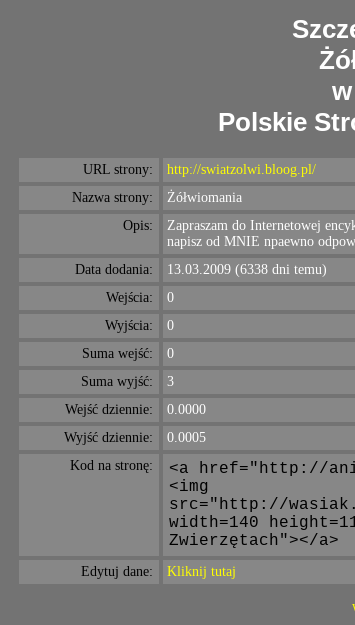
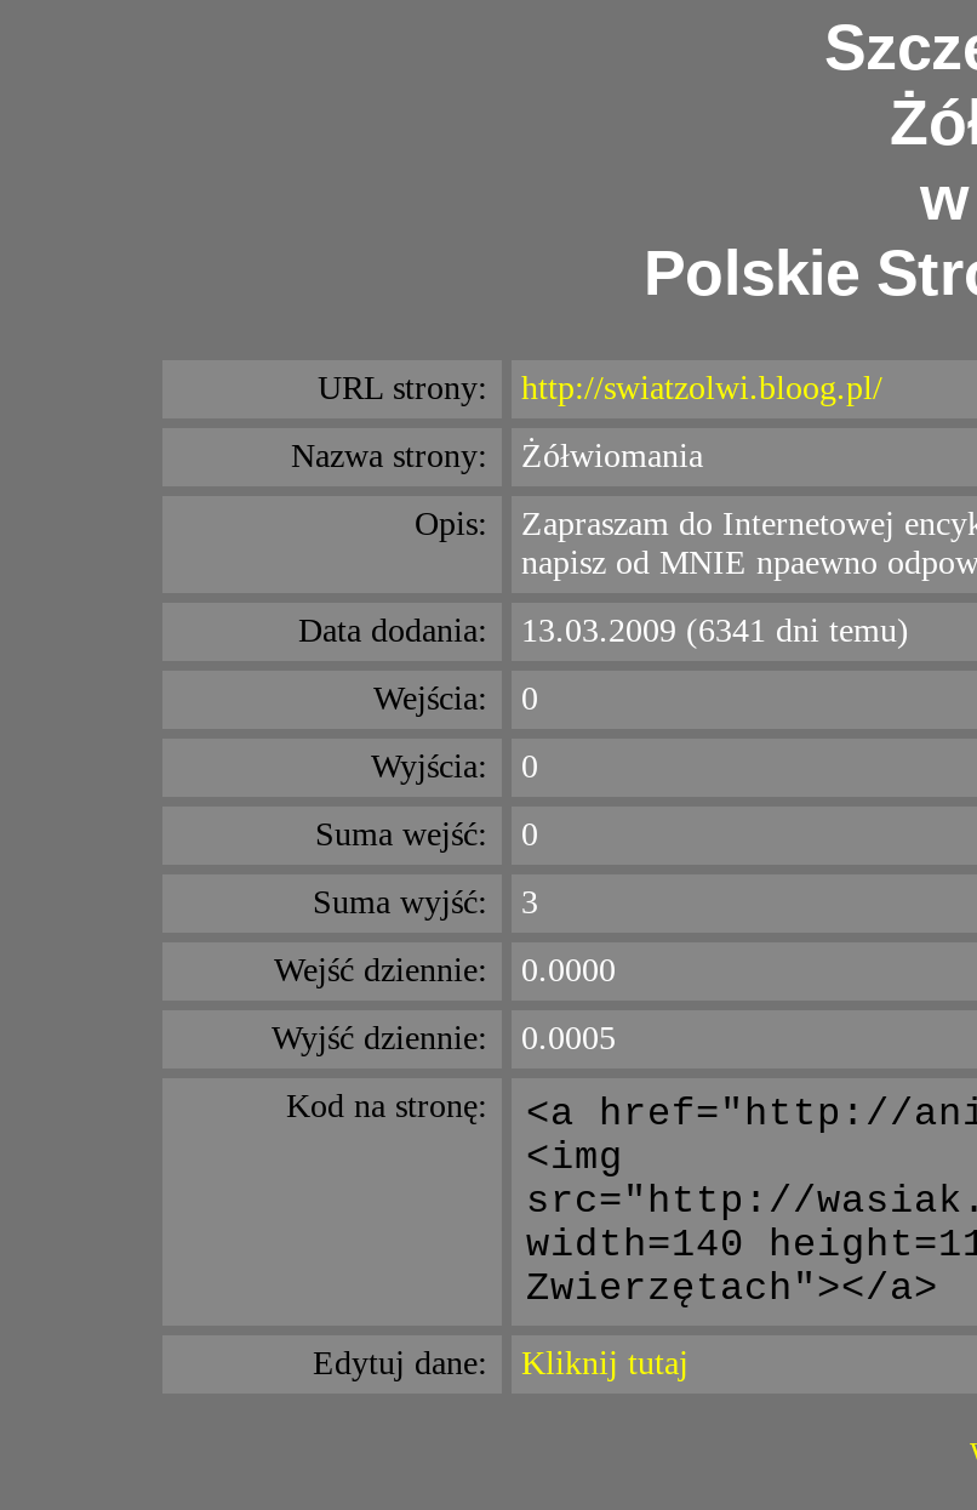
[75,262,327,277] Data dodania: 13.03.2009 (6338 dni temu) -> [298,612,909,648] Data dodania: 13.03.2009 (6341 dni temu)

